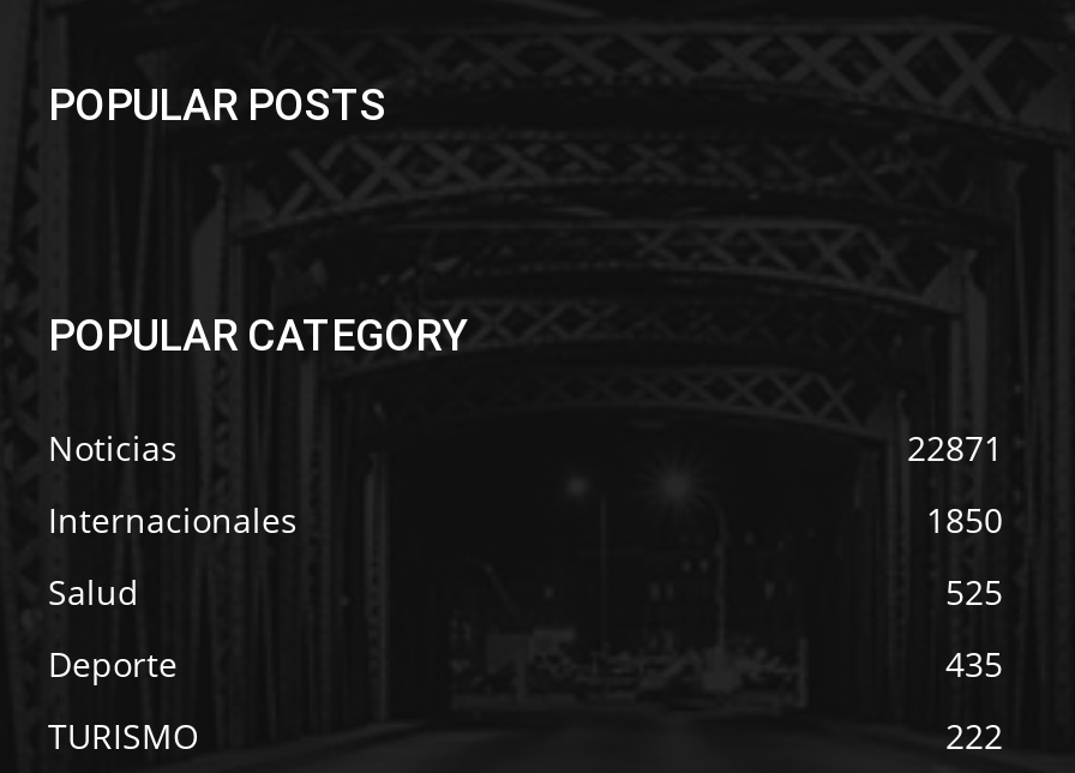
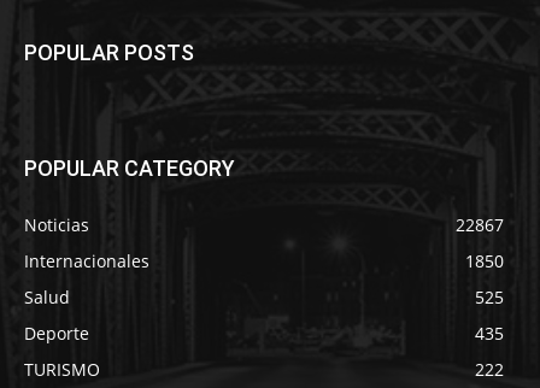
[907,426,1003,472] 22871 -> [456,214,504,237] 22867

